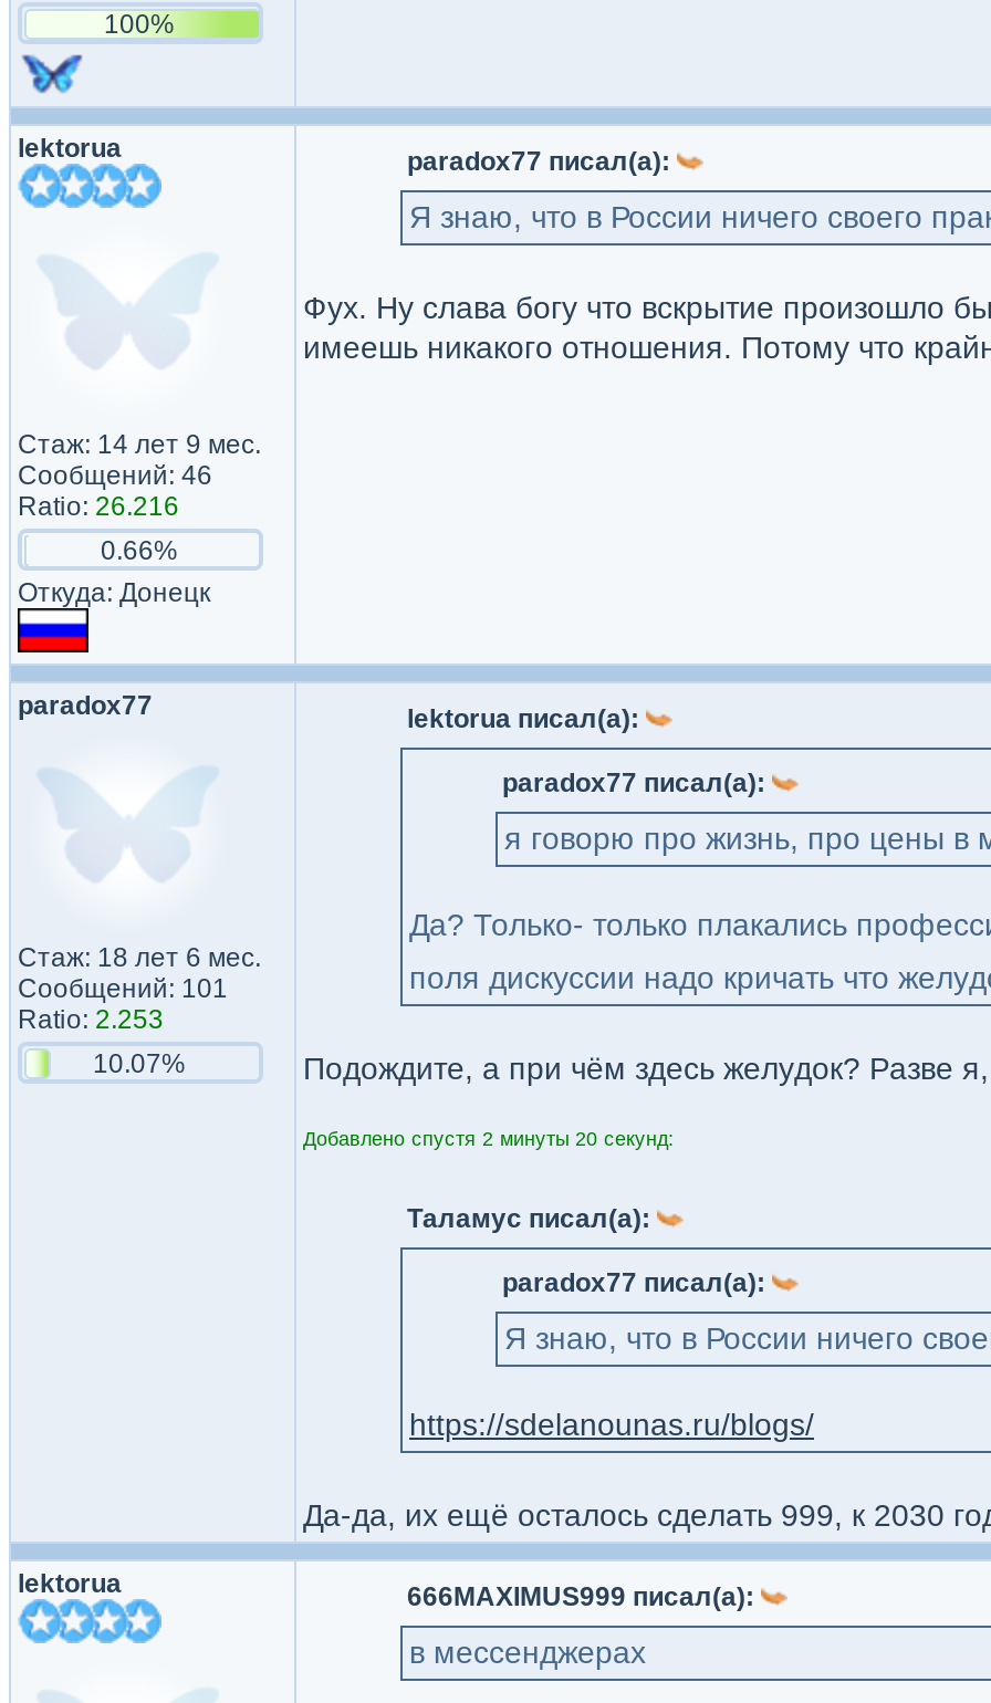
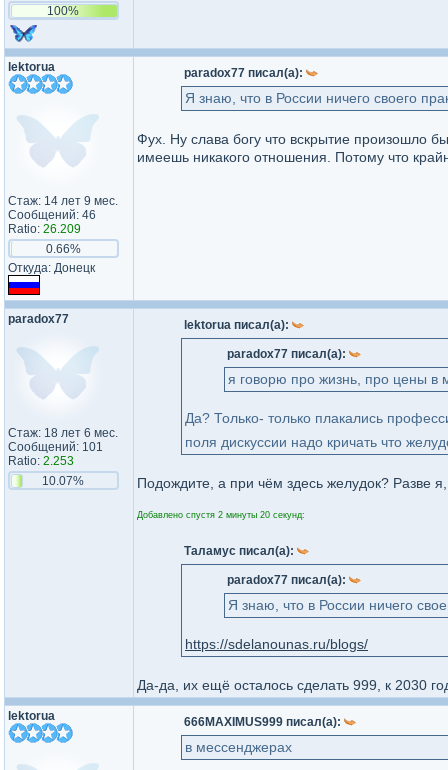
[18,491,179,522] Ratio: 26.216 -> [8,222,81,236] Ratio: 26.209

